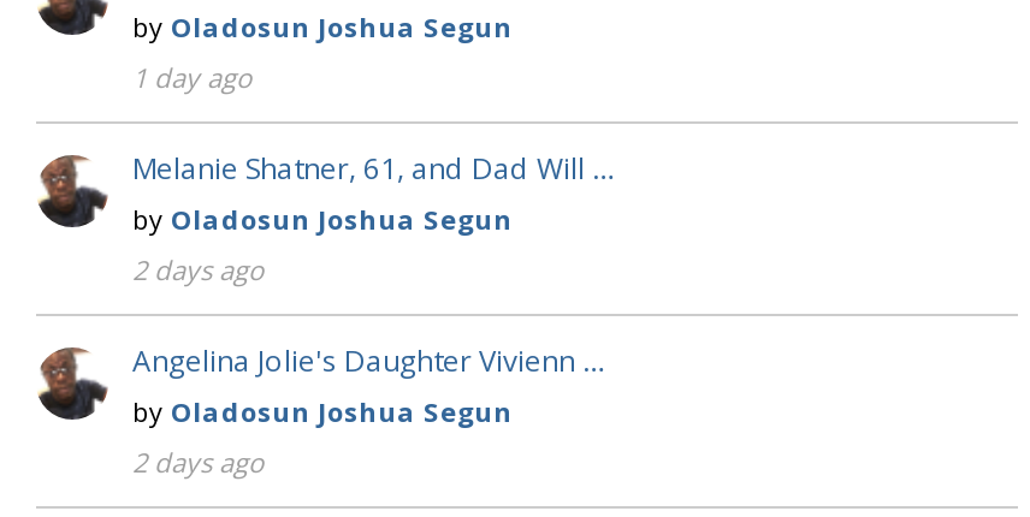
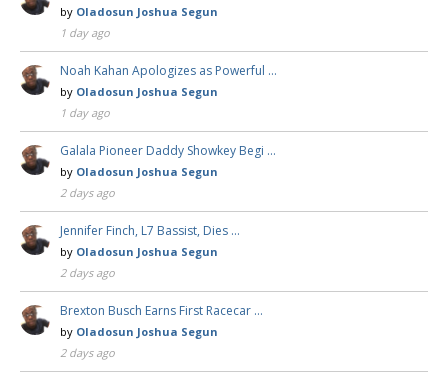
[132,148,614,189] Melanie Shatner, 61, and Dad Will … -> [60,61,277,158] Noah Kahan Apologizes as Powerful … | by Oladosun Joshua Segun | 1 day ago | Galala Pioneer Daddy Showkey Begi …
[132,340,604,381] Angelina Jolie's Daughter Vivienn … -> [60,221,263,318] Jennifer Finch, L7 Bassist, Dies … | by Oladosun Joshua Segun | 2 days ago | Brexton Busch Earns First Racecar …

